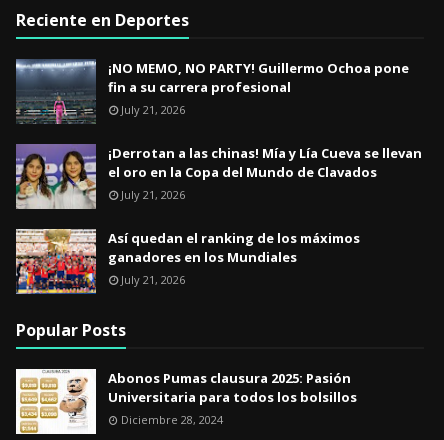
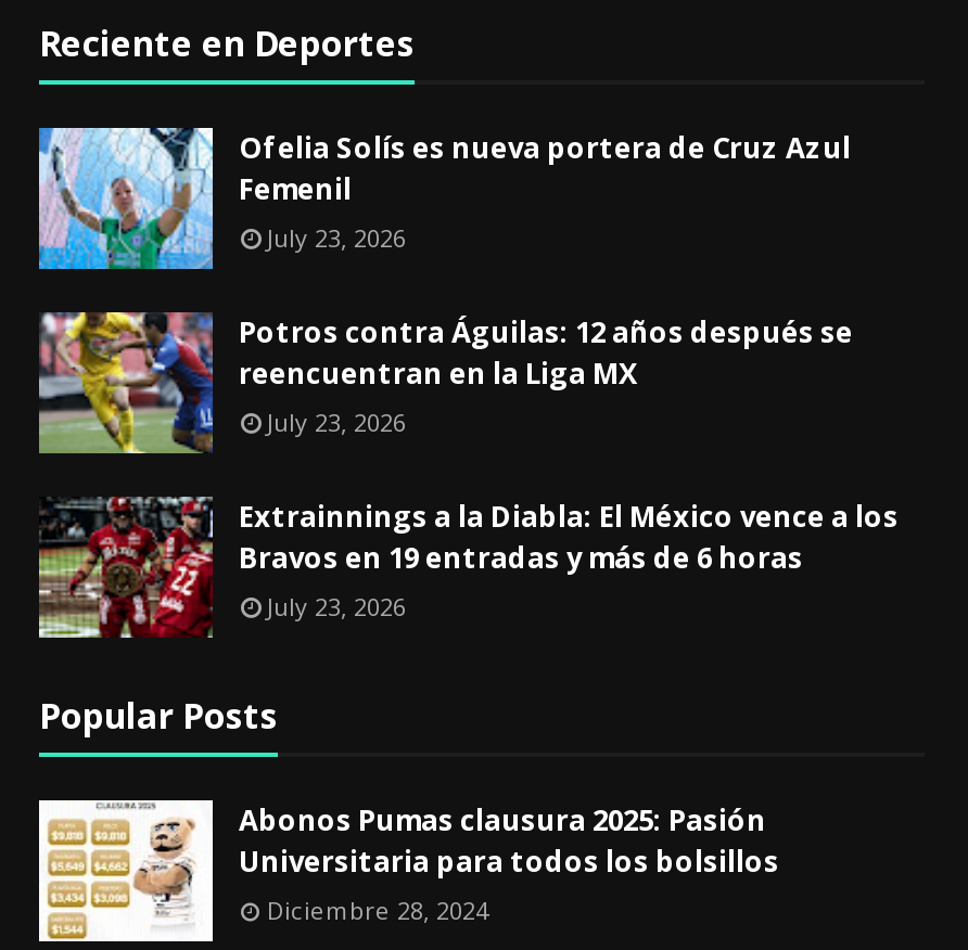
[15,59,409,125] [image] | ¡NO MEMO, NO PARTY! Guillermo Ochoa pone | fin a su carrera profesional | July 21, 2026 -> [37,126,851,271] [image] | Ofelia Solís es nueva portera de Cruz Azul | Femenil | July 23, 2026
[15,143,422,210] [image] | ¡Derrotan a las chinas! Mía y Lía Cueva se llevan | el oro en la Copa del Mundo de Clavados | July 21, 2026 -> [37,310,853,455] [image] | Potros contra Águilas: 12 años después se | reencuentran en la Liga MX | July 23, 2026
[15,228,360,295] [image] | Así quedan el ranking de los máximos | ganadores en los Mundiales | July 21, 2026 -> [37,496,899,640] [image] | Extrainnings a la Diabla: El México vence a los | Bravos en 19 entradas y más de 6 horas | July 23, 2026

